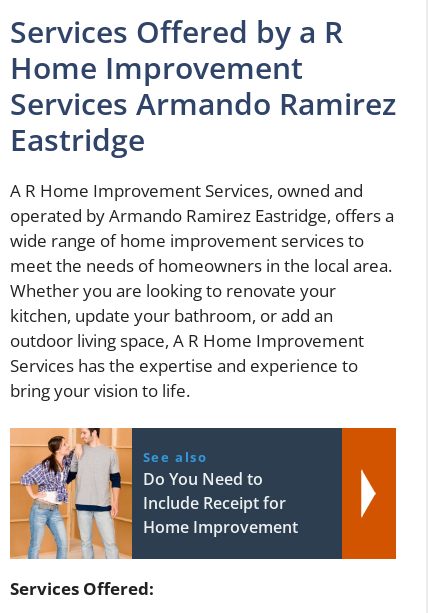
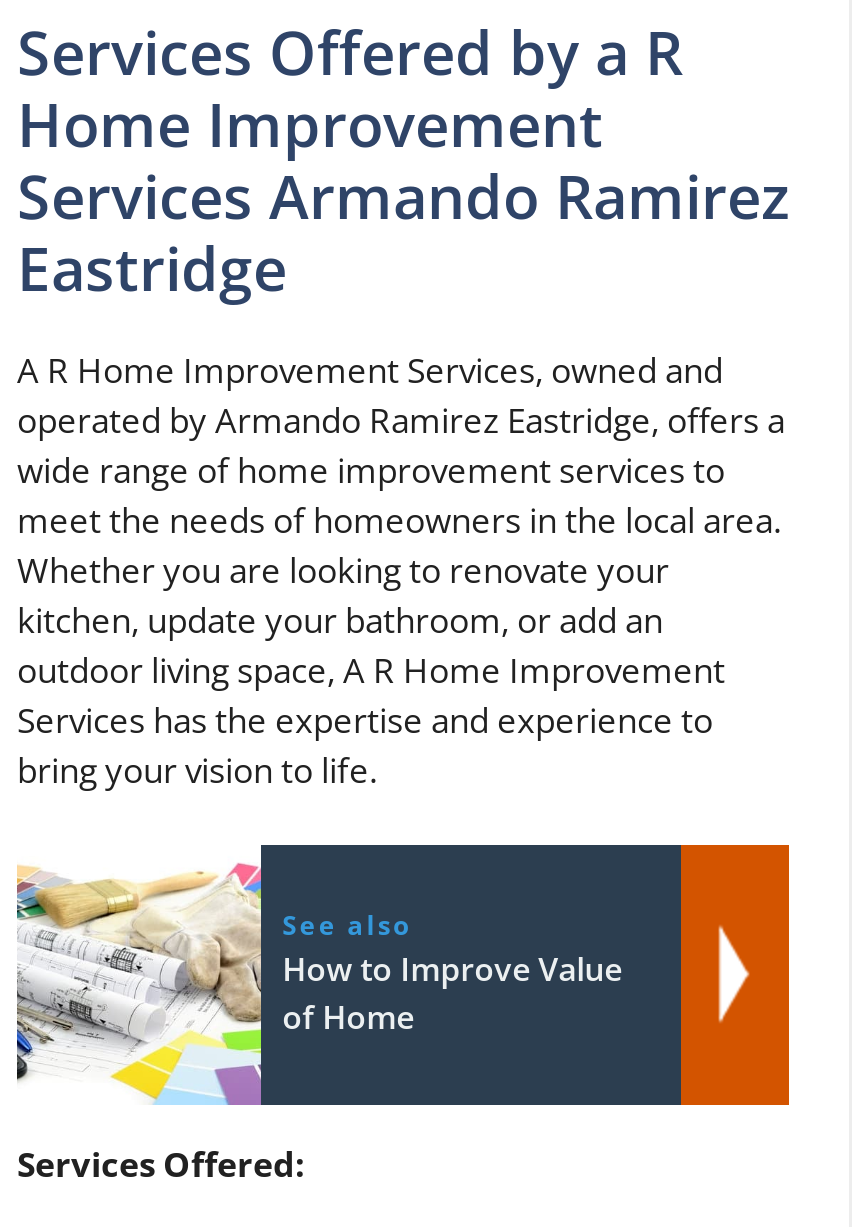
[9,427,298,560] [image] | Do You Need to | Include Receipt for | Home Improvement -> [15,845,622,1105] [image] | How to Improve Value | of Home

